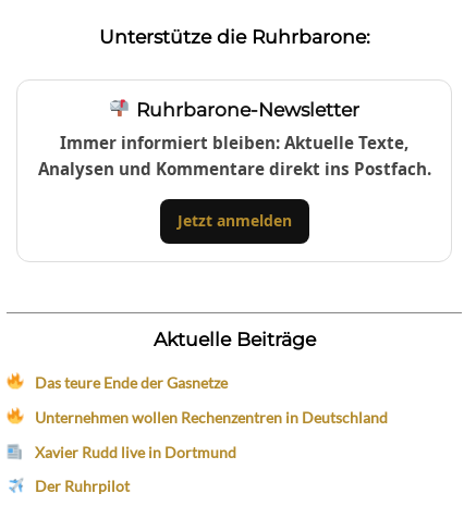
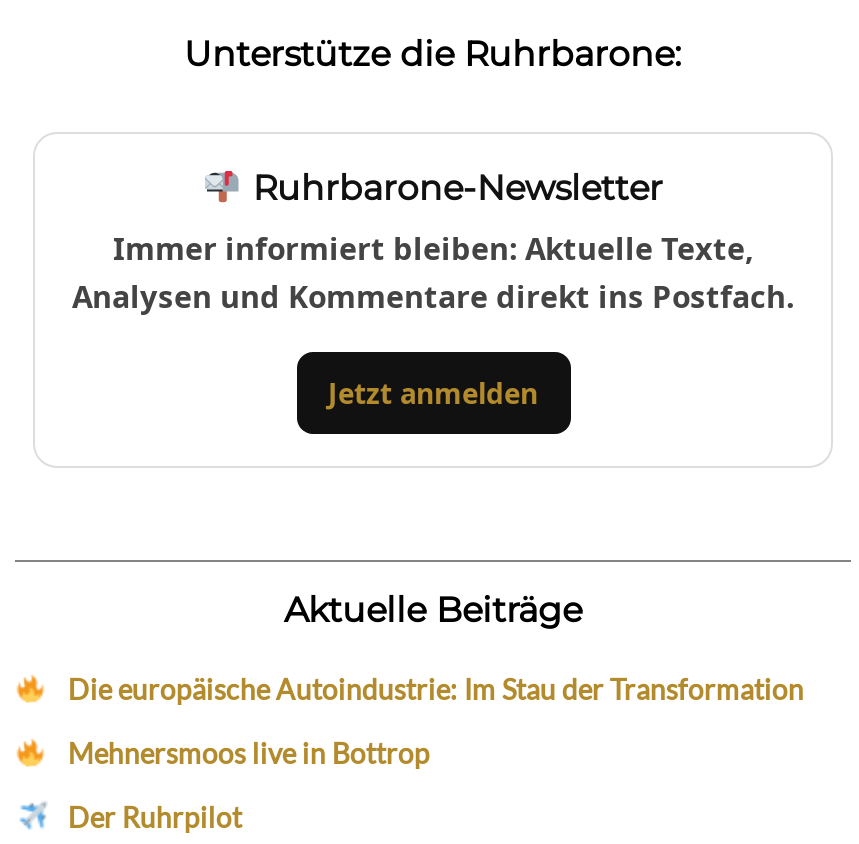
[35,373,388,461] Das teure Ende der Gasnetze | Unternehmen wollen Rechenzentren in Deutschland | Xavier Rudd live in Dortmund -> [68,673,804,770] Die europäische Autoindustrie: Im Stau der Transformation | Mehnersmoos live in Bottrop

